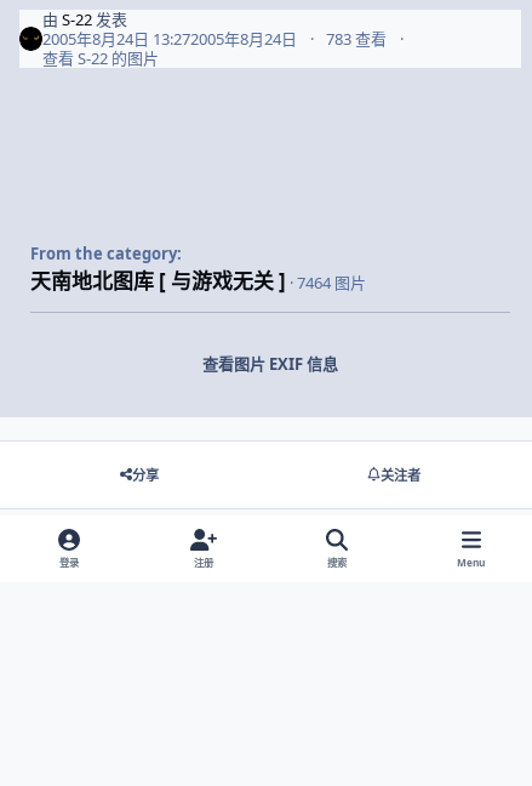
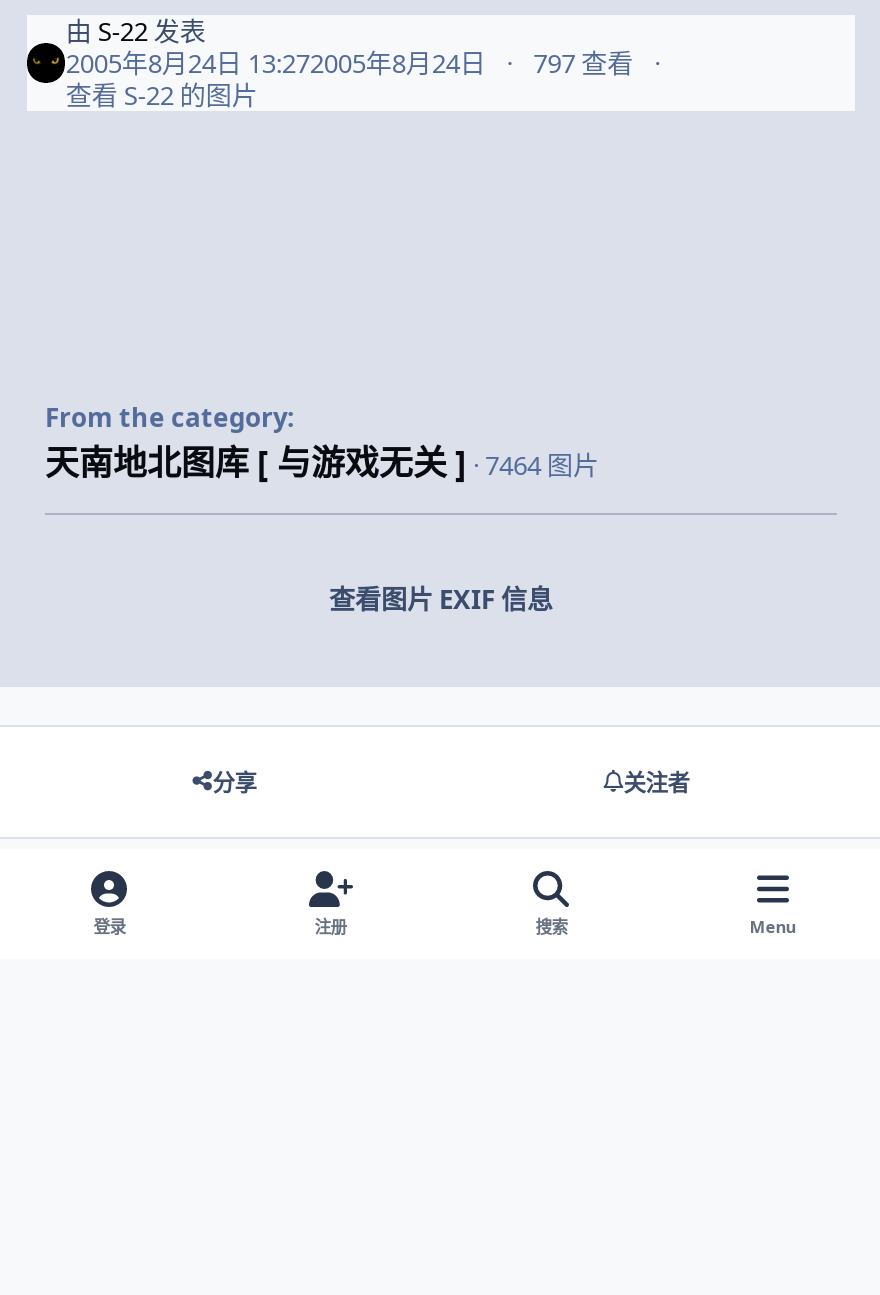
[43,28,387,49] 2005年8月24日 13:272005年8月24日 783 查看 -> [66,45,633,81] 2005年8月24日 13:272005年8月24日 797 查看

